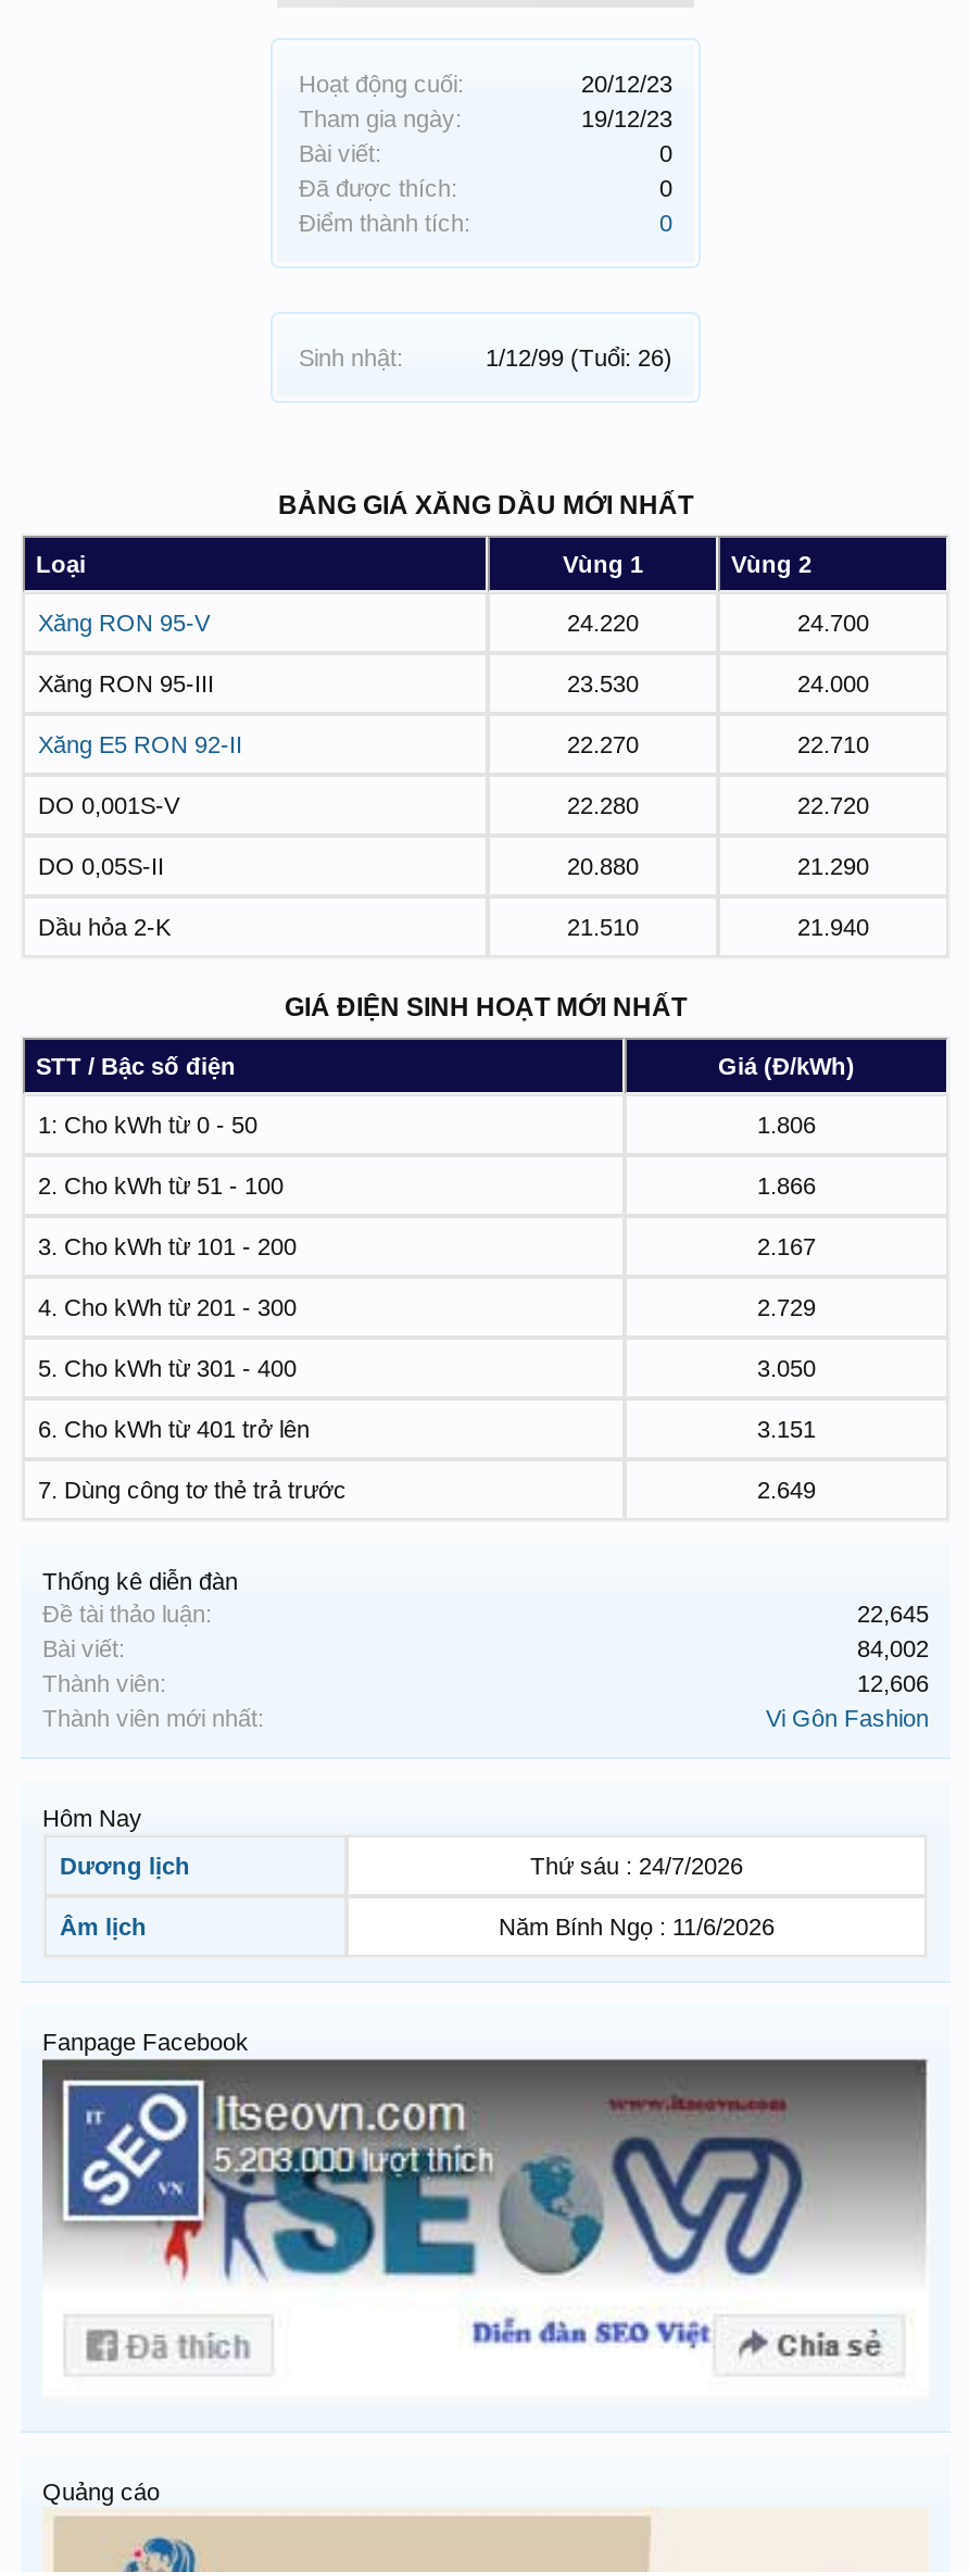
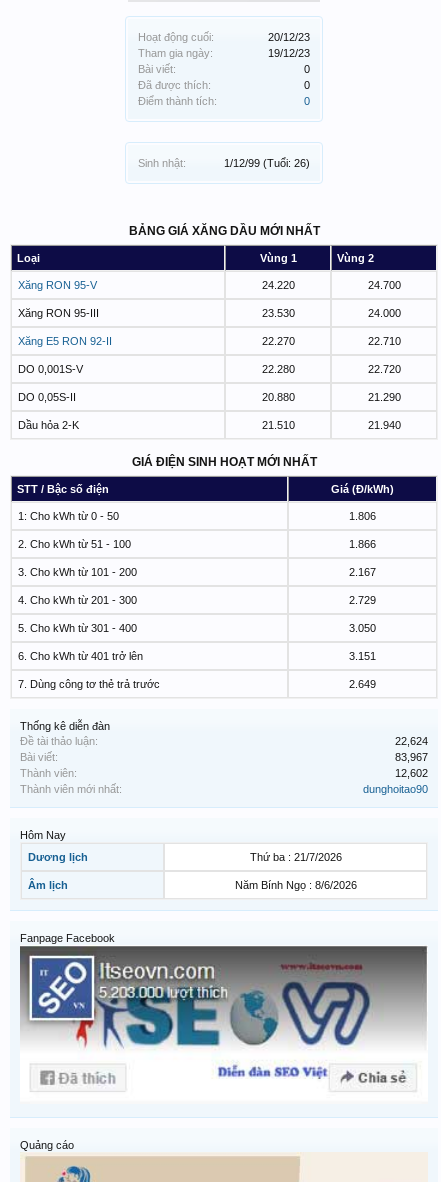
[857,1601,929,1627] 22,645 -> [395,735,428,747] 22,624
[857,1636,929,1662] 84,002 -> [395,751,428,763] 83,967
[857,1671,929,1697] 12,606 -> [395,767,428,779] 12,602
[766,1705,929,1731] Vi Gôn Fashion -> [363,783,428,795] dunghoitao90
[530,1853,743,1879] Thứ sáu : 24/7/2026 -> [249,851,341,863] Thứ ba : 21/7/2026
[499,1914,775,1940] Năm Bính Ngọ : 11/6/2026 -> [234,879,356,891] Năm Bính Ngọ : 8/6/2026

